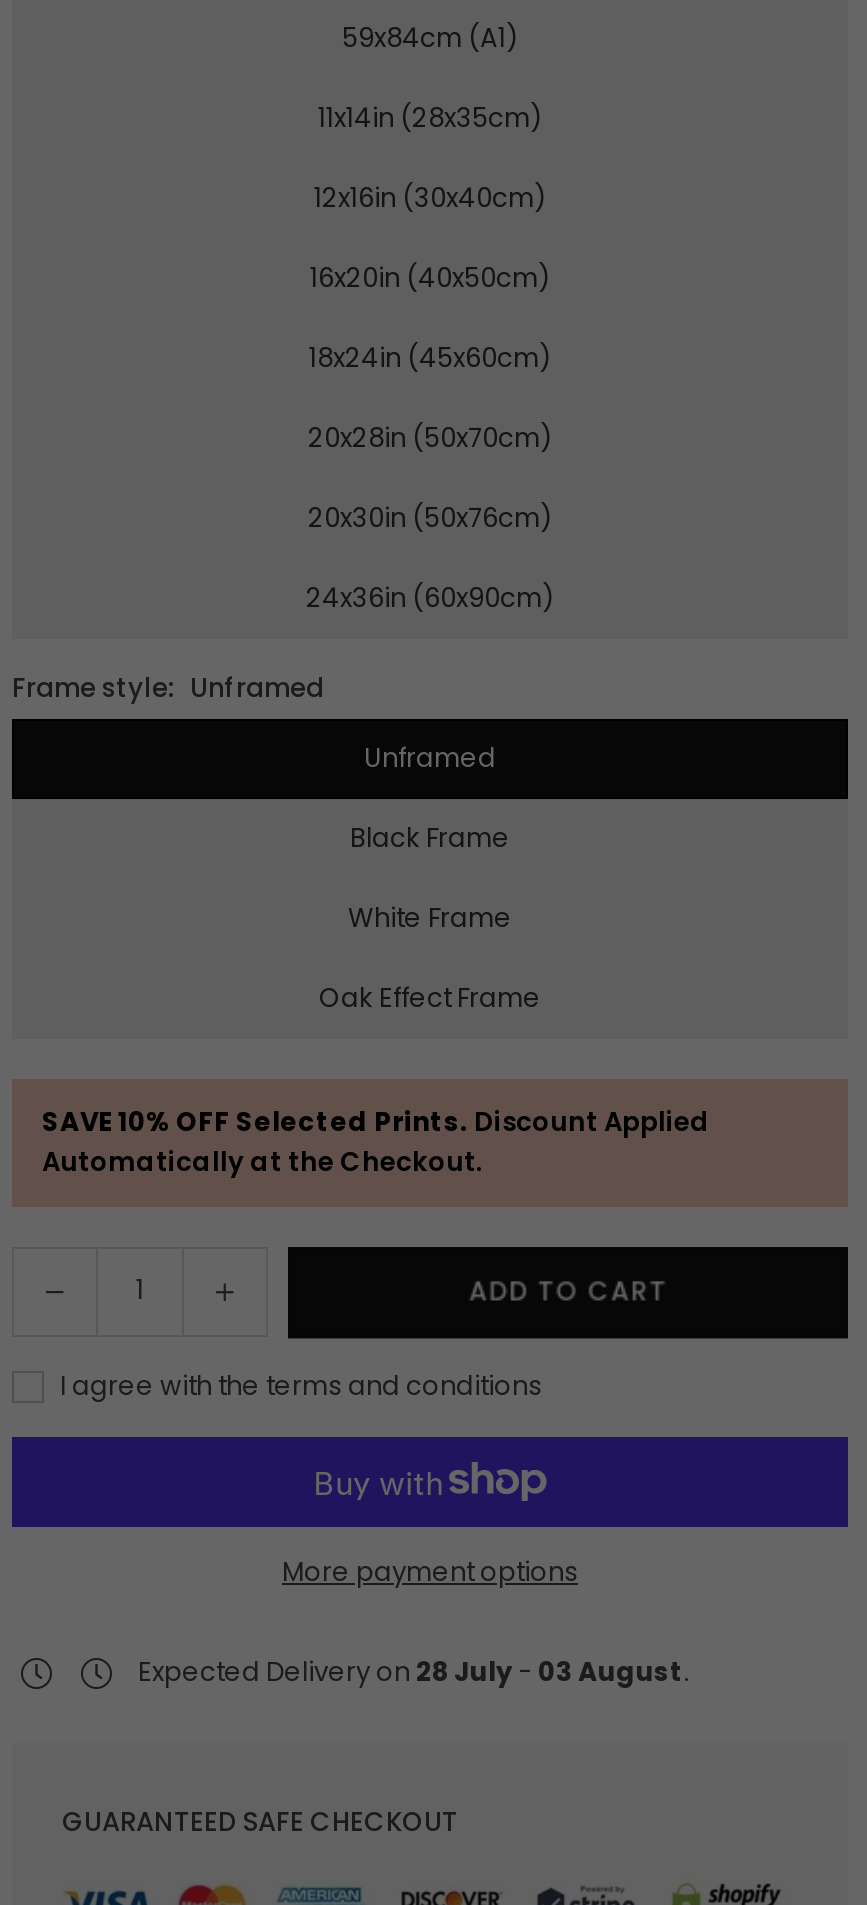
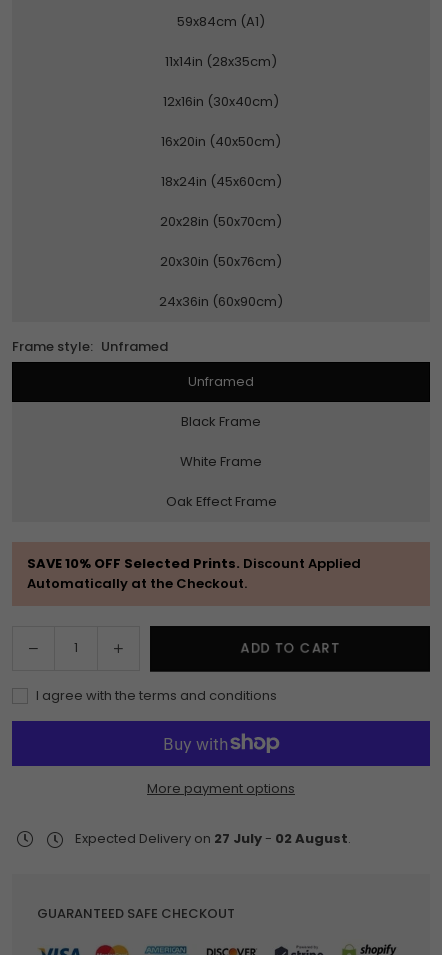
[132,1653,690,1691] Expected Delivery on 28 July - 03 August. -> [72,829,351,848] Expected Delivery on 27 July - 02 August.

